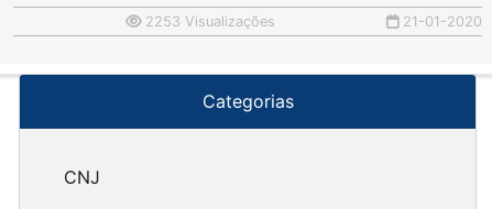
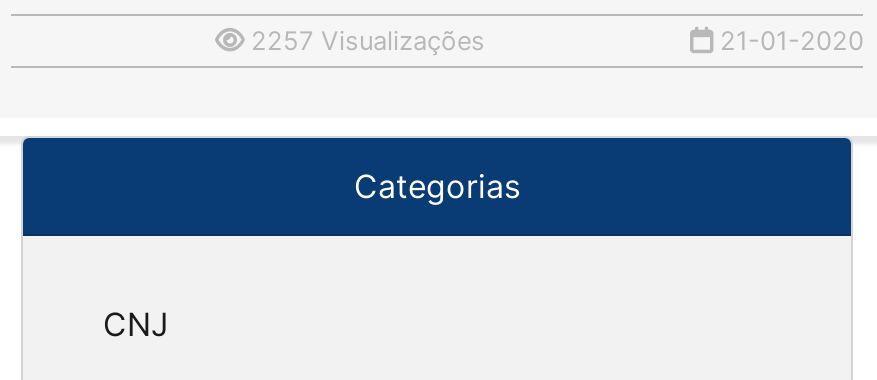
[140,13,275,29] 2253 Visualizações -> [243,26,485,56] 2257 Visualizações

